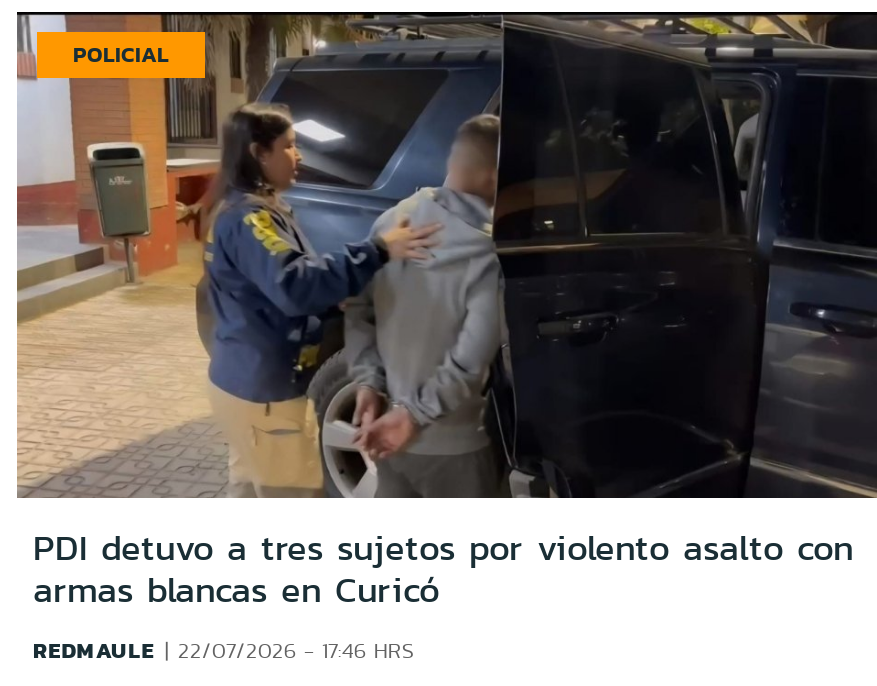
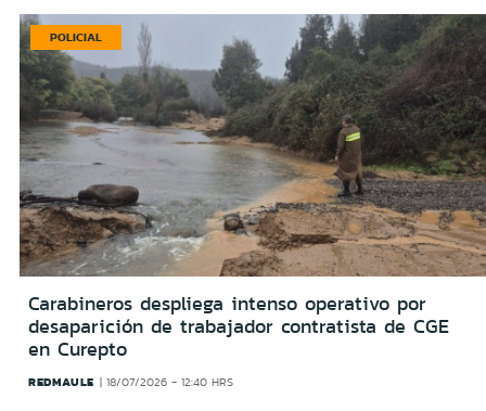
[17,10,871,616] [image] | PDI detuvo a tres sujetos por violento asalto con | armas blancas en Curicó -> [18,13,483,363] [image] | Carabineros despliega intenso operativo por | desaparición de trabajador contratista de CGE | en Curepto
[33,634,414,666] REDMAULE 22/07/2026 - 17:46 HRS -> [28,373,234,391] REDMAULE 18/07/2026 - 12:40 HRS

